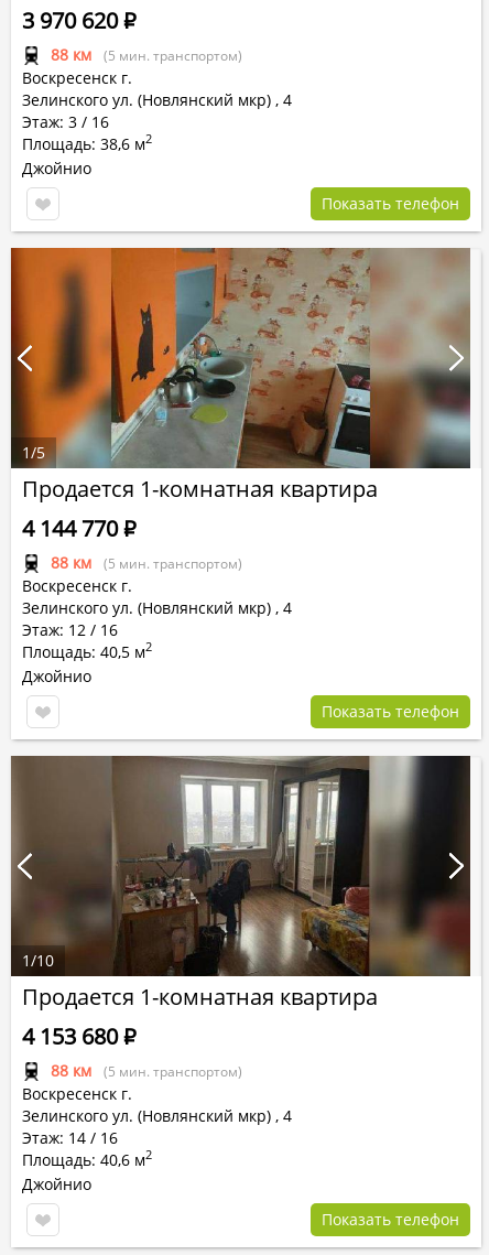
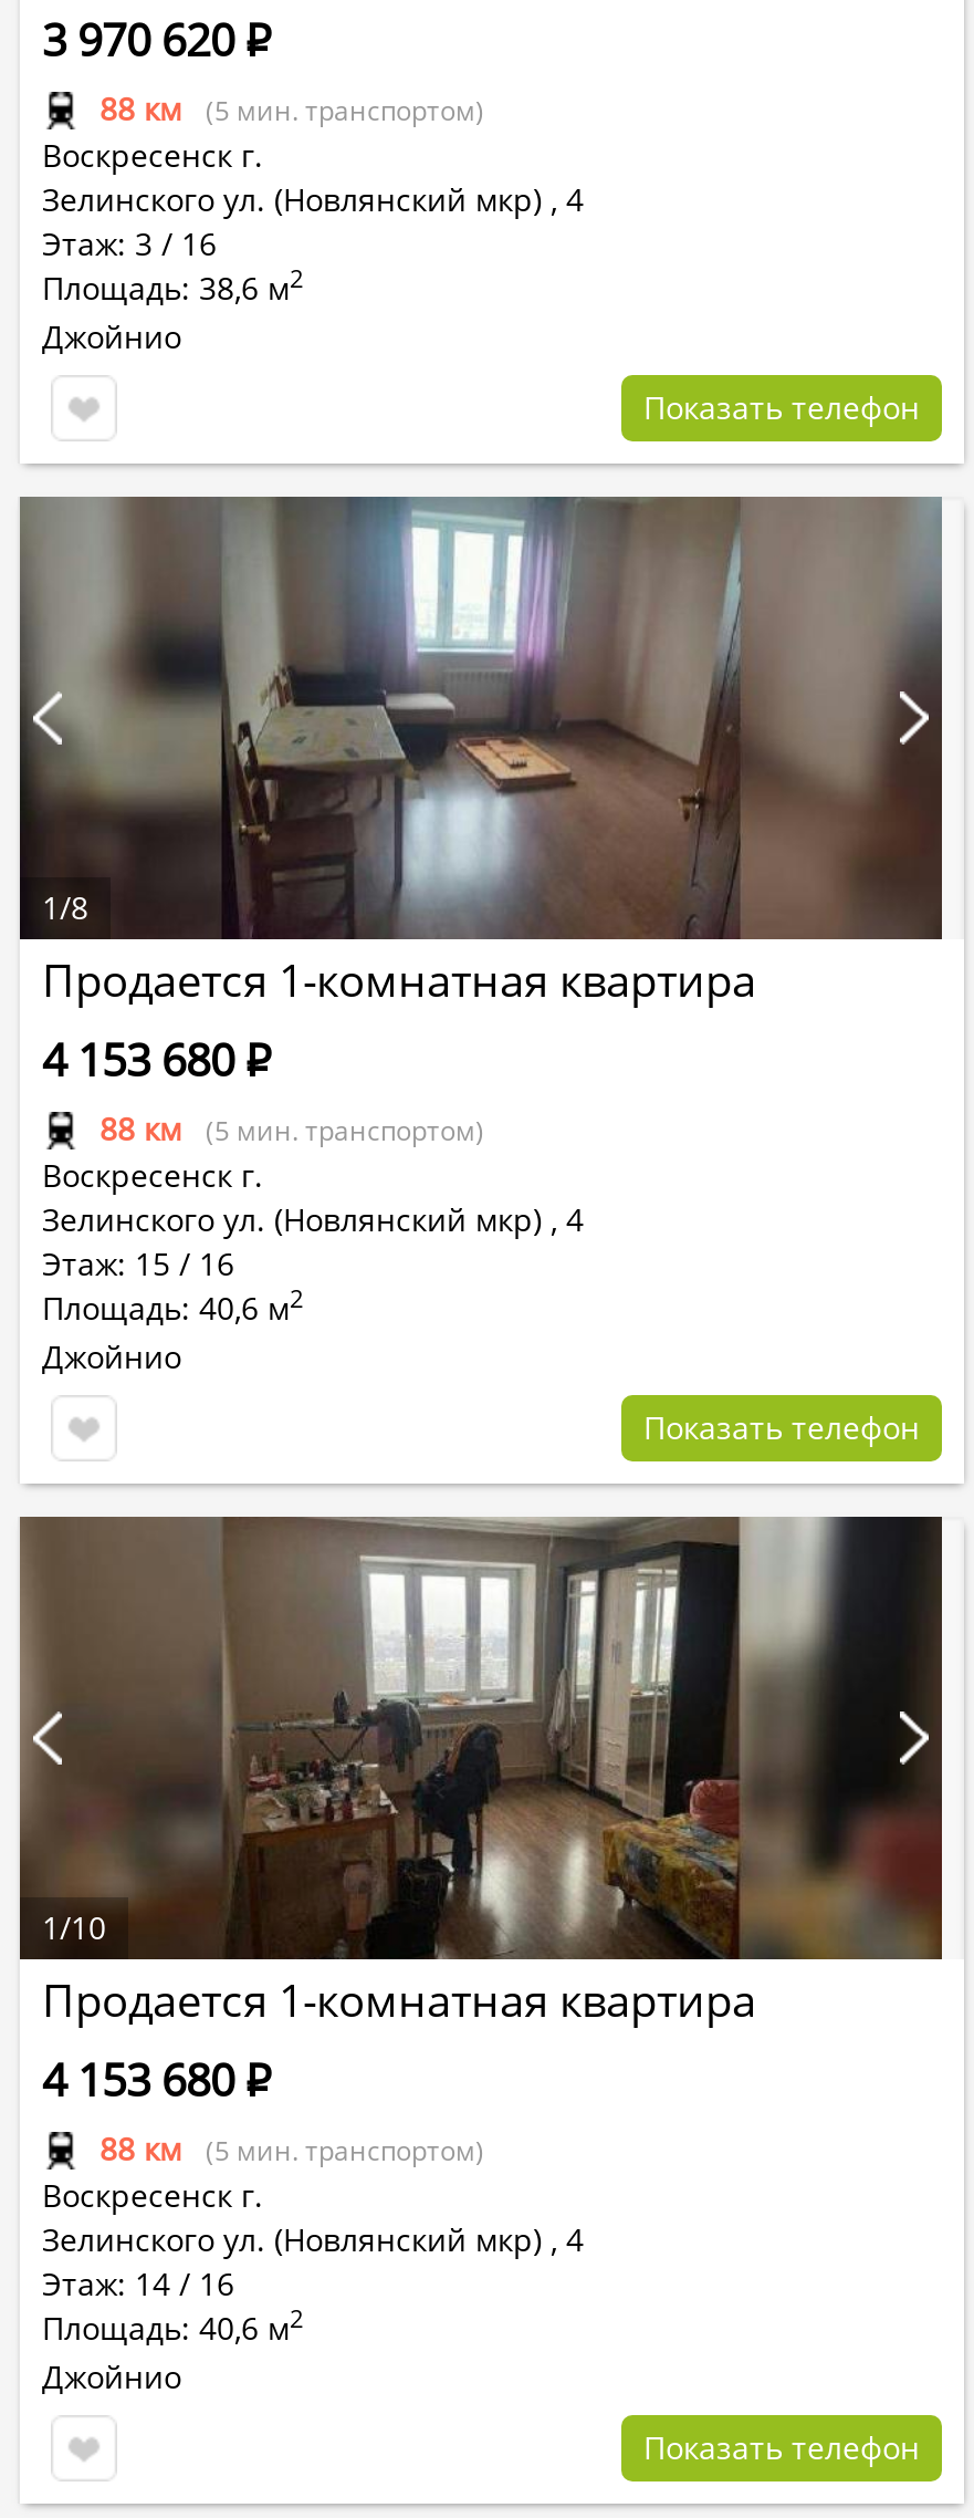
[10,247,471,469] [image] | 1/5 -> [18,495,944,941] [image] | 1/8
[22,513,137,543] 4 144 770 Р -> [42,1030,272,1090] 4 153 680 Р
[22,619,118,640] Этаж: 12 / 16 -> [42,1242,234,1284] Этаж: 15 / 16
[22,638,152,662] Площадь: 40,5 м2 -> [42,1281,303,1329] Площадь: 40,6 м2

